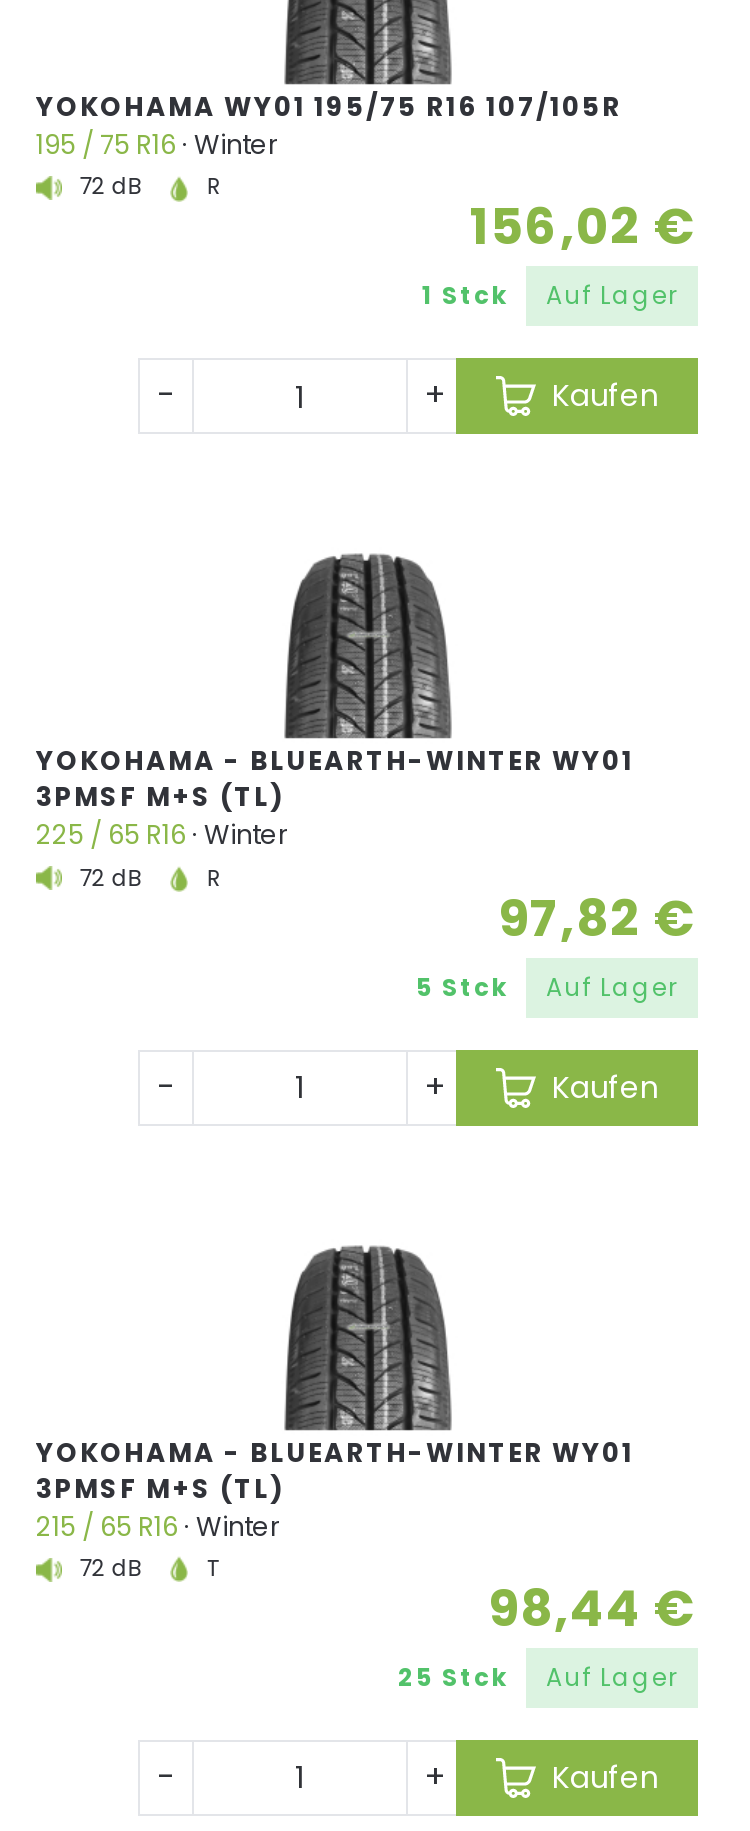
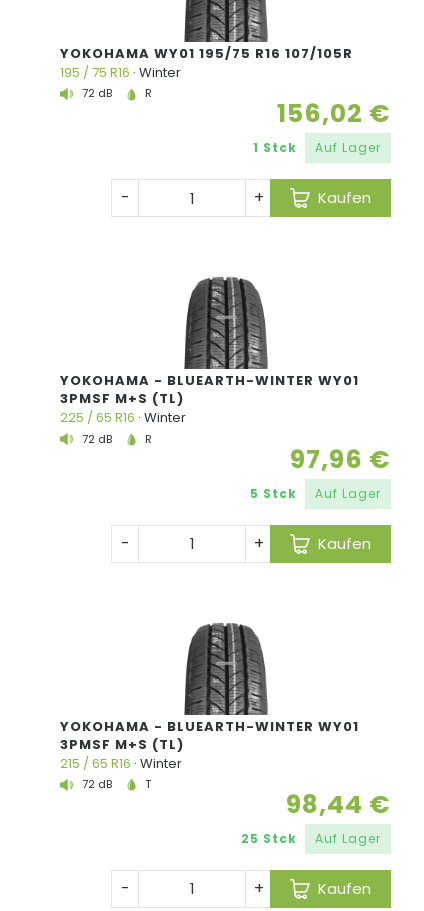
[498,883,698,953] 97,82 € -> [290,441,391,476] 97,96 €

